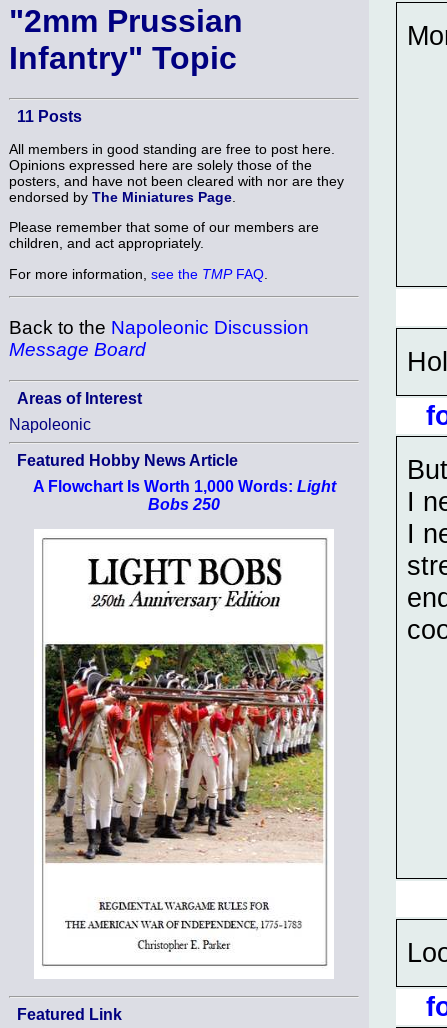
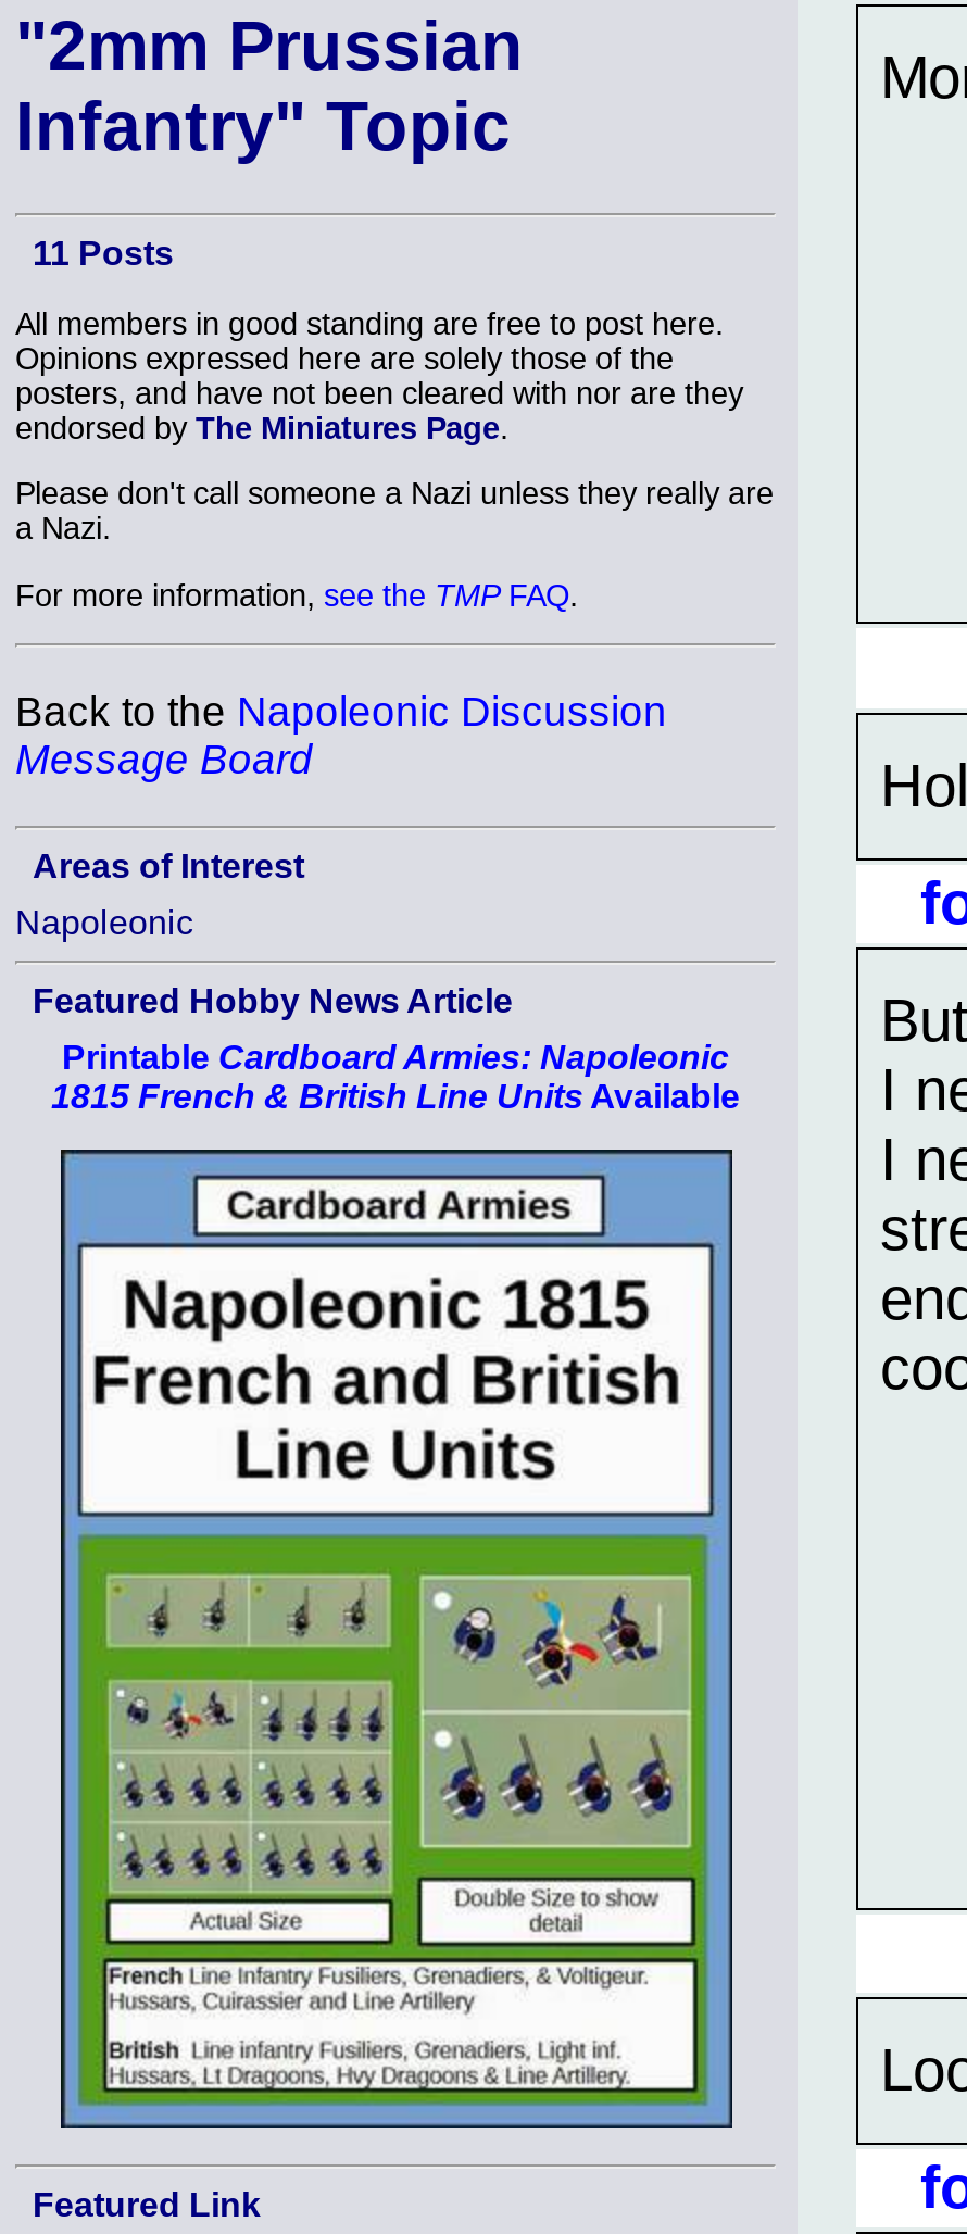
[9,219,319,251] Please remember that some of our members are | children, and act appropriately. -> [15,476,774,546] Please don't call someone a Nazi unless they really are | a Nazi.
[32,478,335,513] A Flowchart Is Worth 1,000 Words: Light | Bobs 250 -> [51,1040,740,1116] Printable Cardboard Armies: Napoleonic | 1815 French & British Line UnitsAvailable
[30,529,339,979] [image] -> [59,1147,734,2130] [image]

